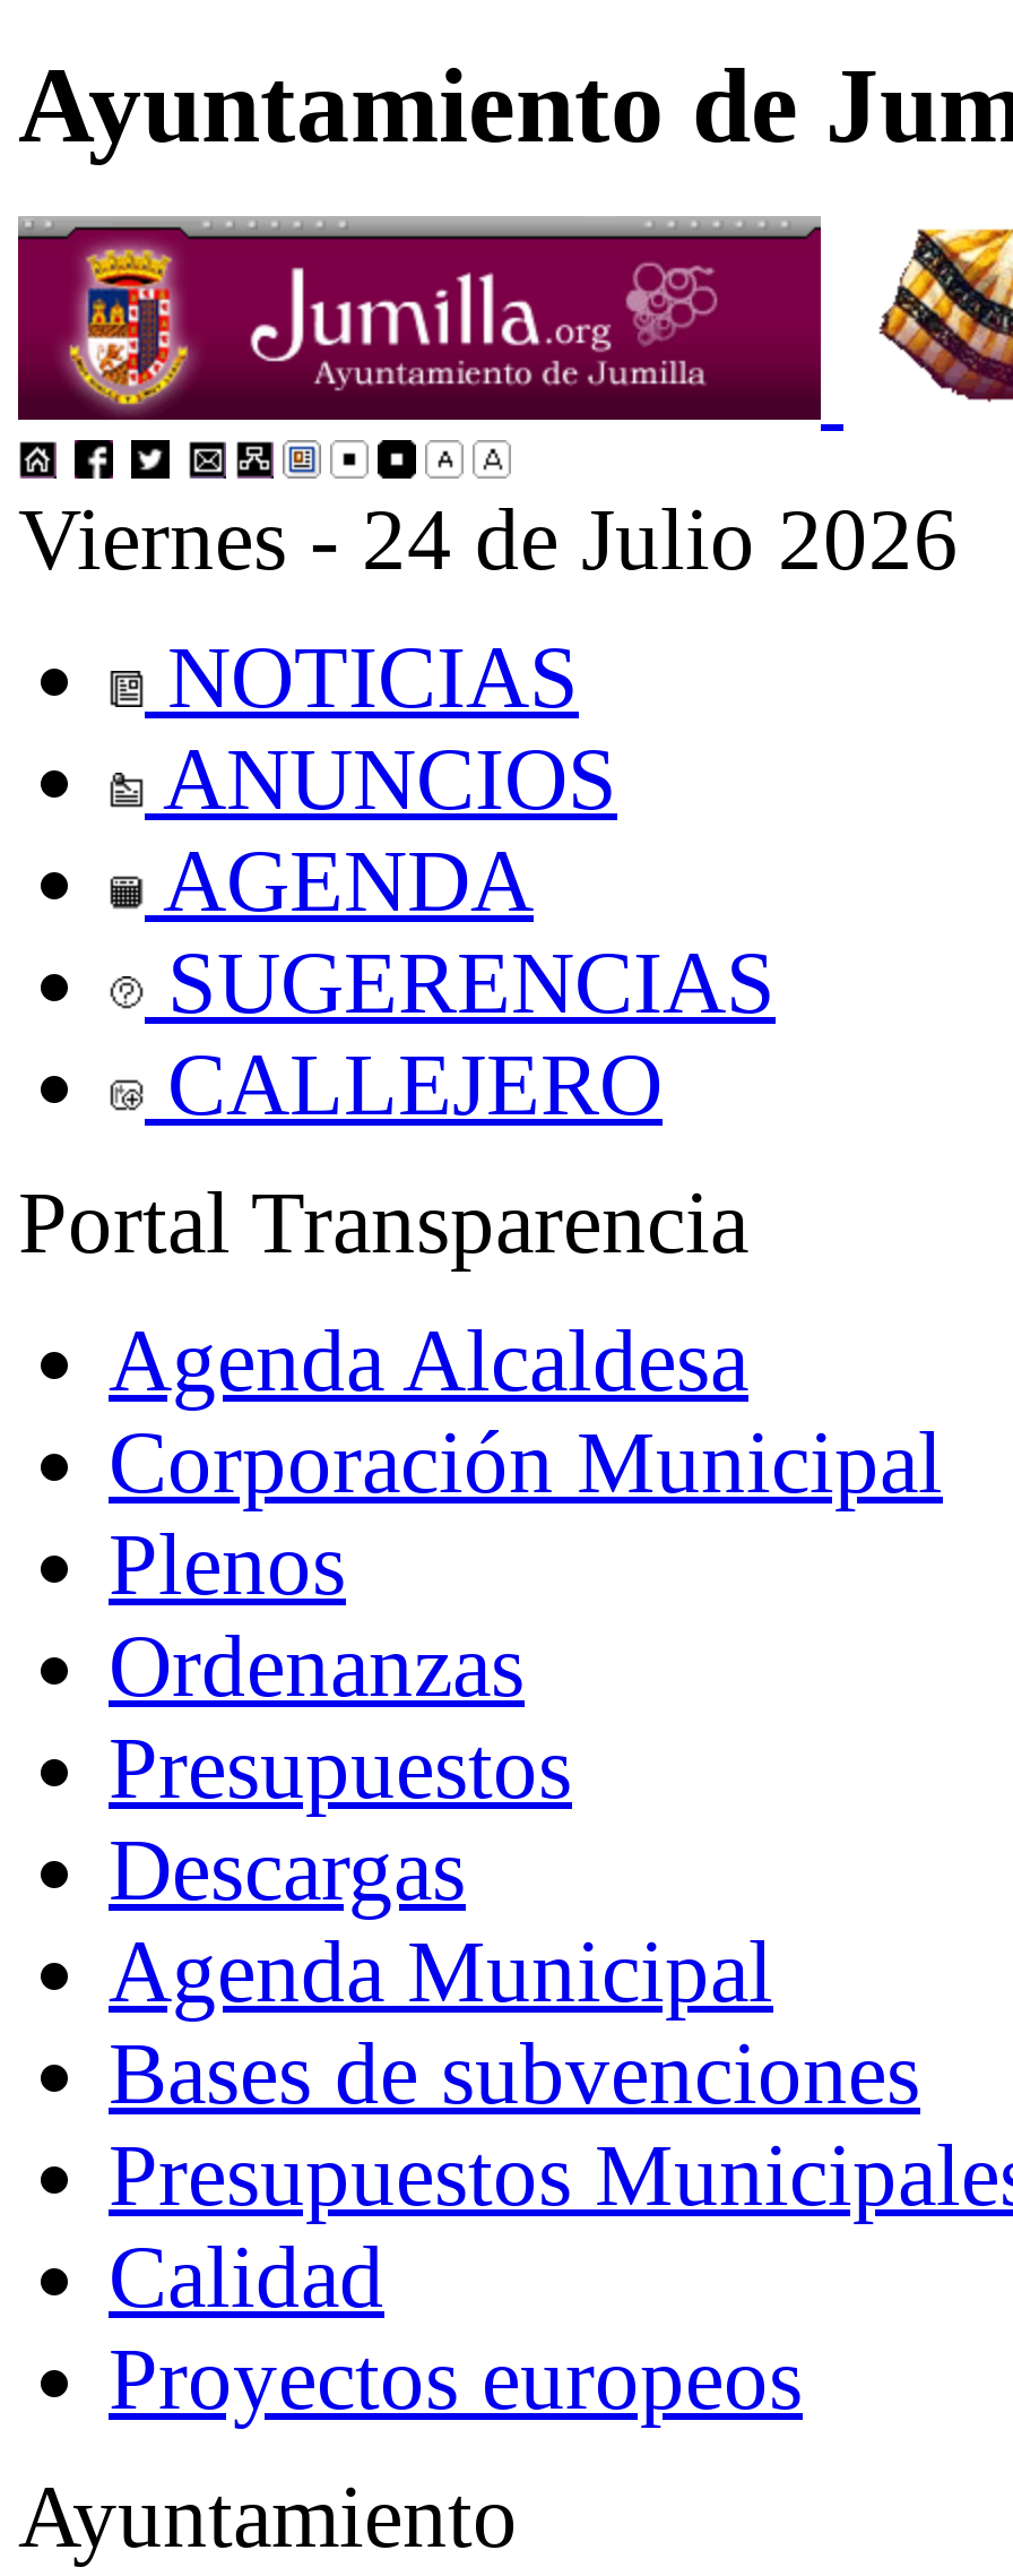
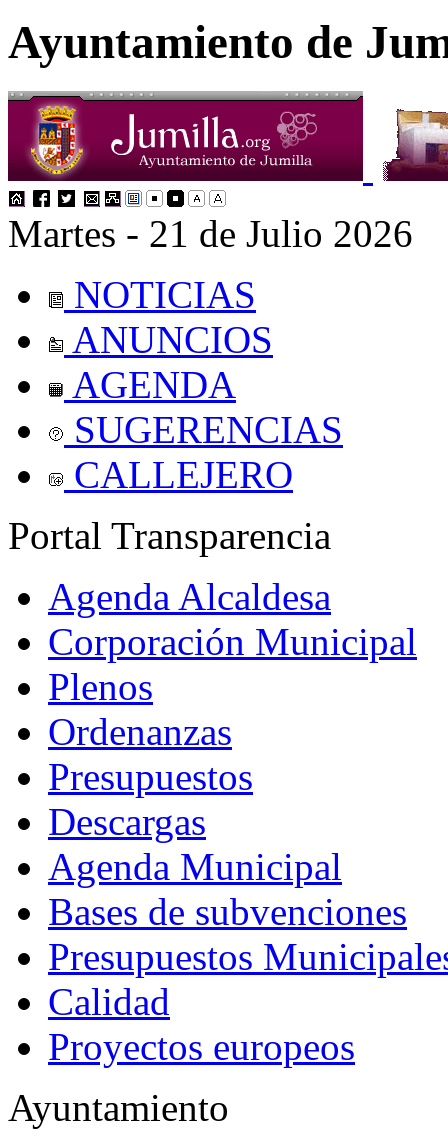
[18,227,1006,587] [image] | Viernes - 24 de Julio 2026 -> [8,97,445,255] [image] | Martes - 21 de Julio 2026

